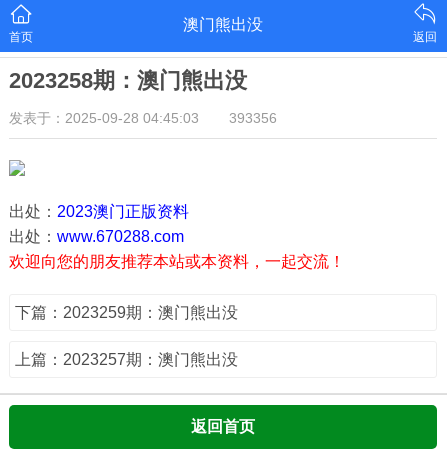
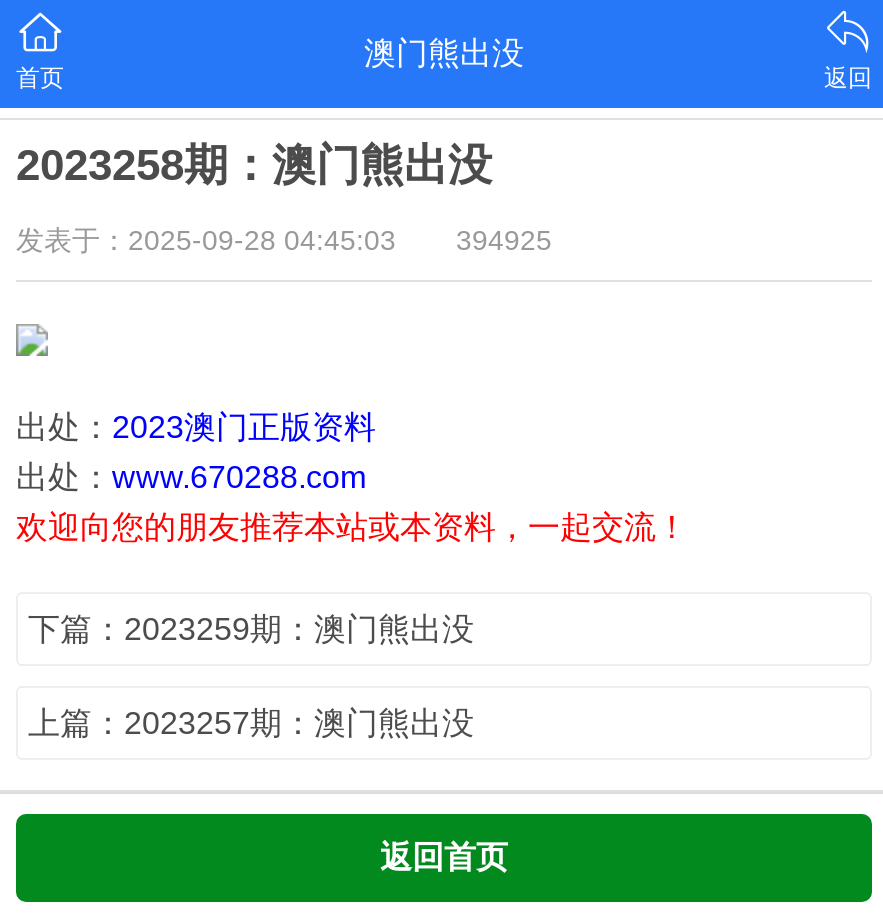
[9,110,277,126] 发表于：2025-09-28 04:45:03 393356 -> [16,224,552,256] 发表于：2025-09-28 04:45:03 394925

